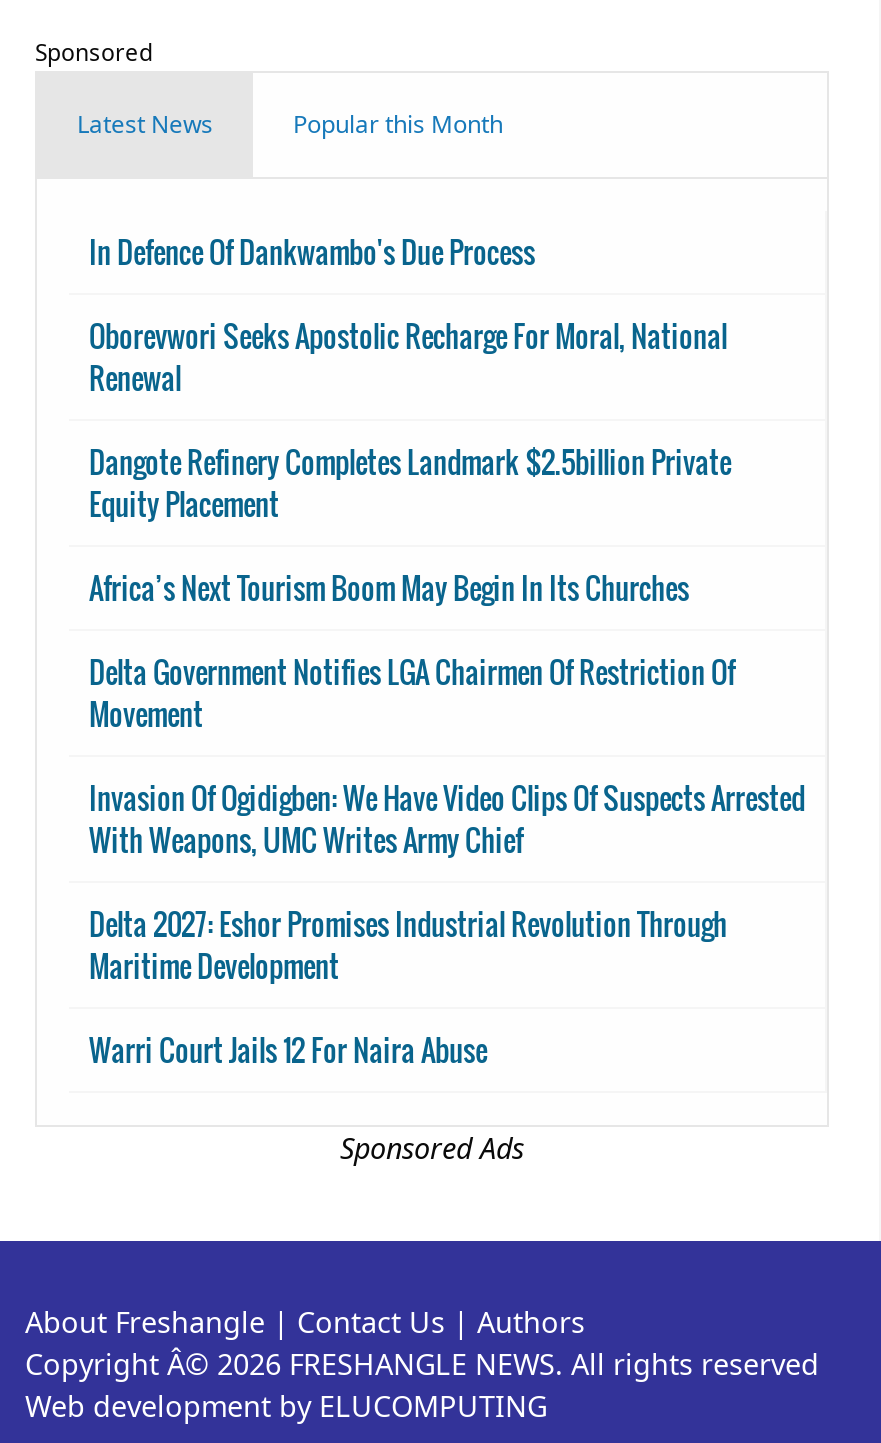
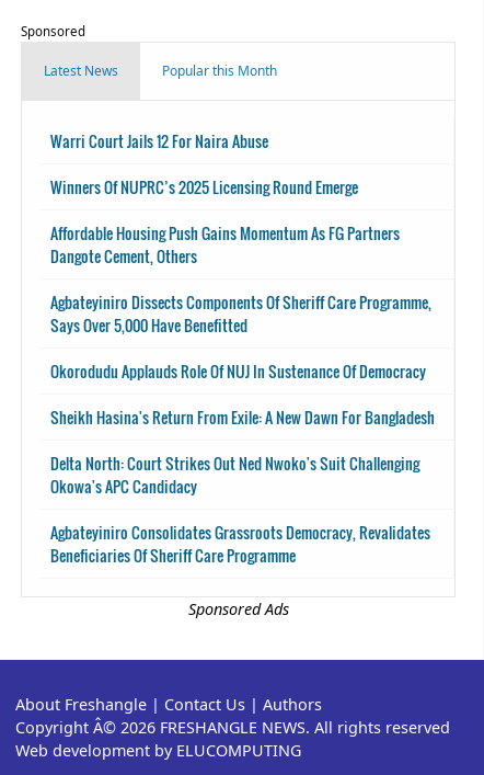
[89,231,805,987] In Defence Of Dankwambo's Due Process | Oborevwori Seeks Apostolic Recharge For Moral, National | Renewal | Dangote Refinery Completes Landmark $2.5billion Private | Equity Placement | Africa’s Next Tourism Boom May Begin In Its Churches | Delta Government Notifies LGA Chairmen Of Restriction Of | Movement | Invasion Of Ogidigben: We Have Video Clips Of Suspects Arrested | With Weapons, UMC Writes Army Chief | Delta 2027: Eshor Promises Industrial Revolution Through | Maritime Development -> none
moved [89,1029,487,1071] -> [50,130,268,153]: Warri Court Jails 12 For Naira Abuse
none -> [50,176,435,567] Winners Of NUPRC’s 2025 Licensing Round Emerge | Affordable Housing Push Gains Momentum As FG Partners | Dangote Cement, Others | Agbateyiniro Dissects Components Of Sheriff Care Programme, | Says Over 5,000 Have Benefitted | Okorodudu Applauds Role Of NUJ In Sustenance Of Democracy | Sheikh Hasina's Return From Exile: A New Dawn For Bangladesh | Delta North: Court Strikes Out Ned Nwoko's Suit Challenging | Okowa's APC Candidacy | Agbateyiniro Consolidates Grassroots Democracy, Revalidates | Beneficiaries Of Sheriff Care Programme

